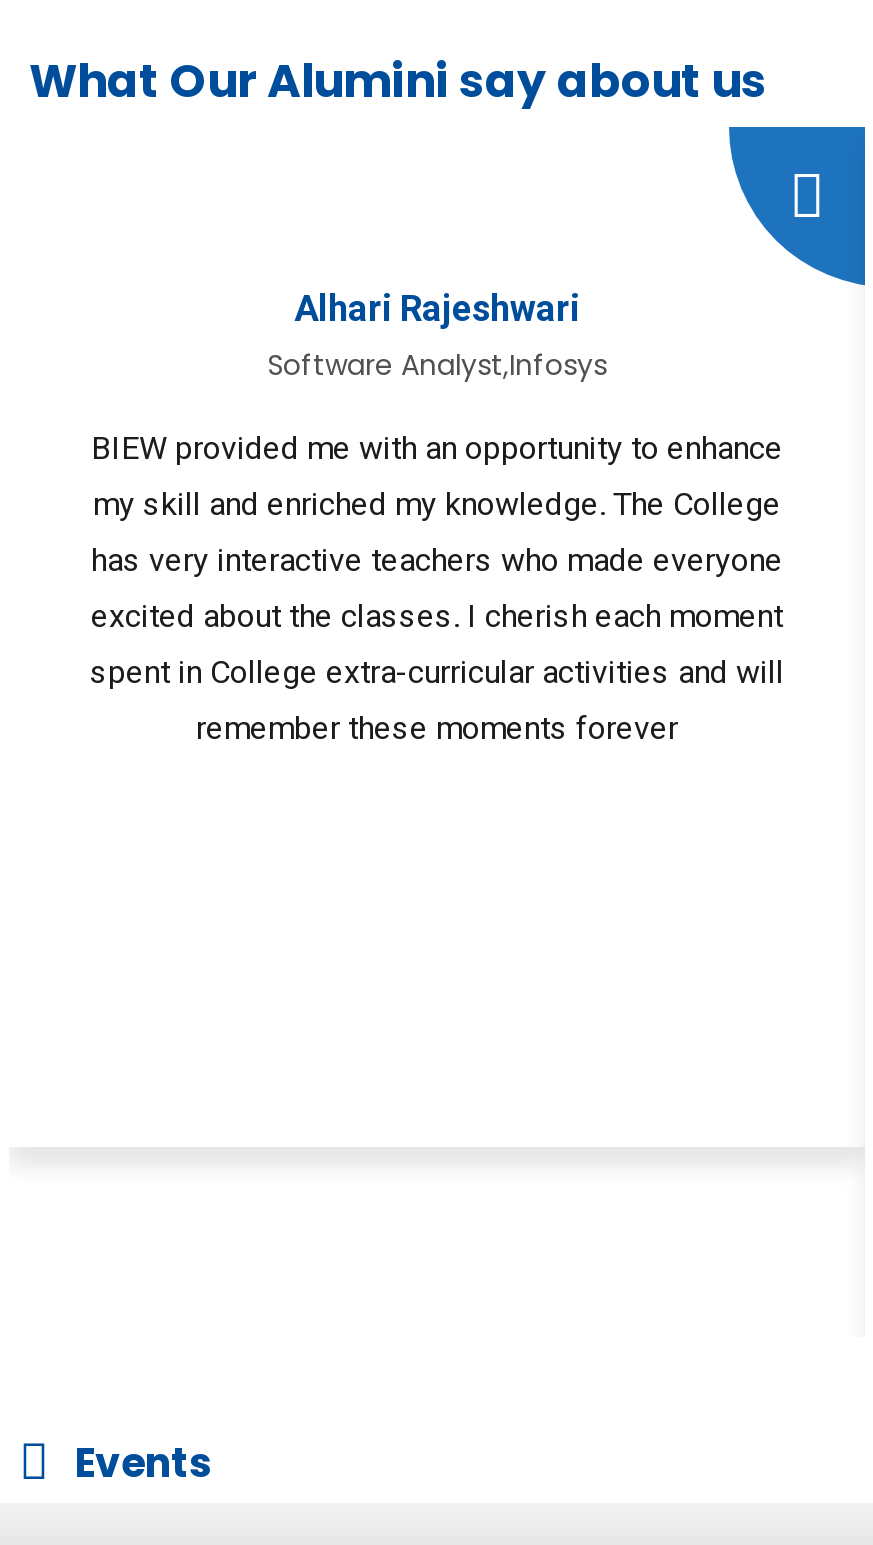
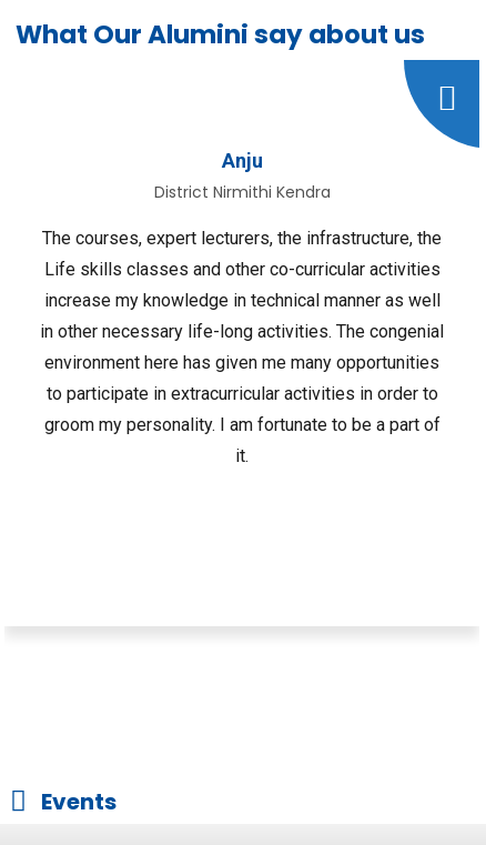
[90,286,784,746] Alhari Rajeshwari | Software Analyst,Infosys | BIEW provided me with an opportunity to enhance | my skill and enriched my knowledge. The College | has very interactive teachers who made everyone | excited about the classes. I cherish each moment | spent in College extra-curricular activities and will | remember these moments forever -> [40,148,444,466] Anju | District Nirmithi Kendra | The courses, expert lecturers, the infrastructure, the | Life skills classes and other co-curricular activities | increase my knowledge in technical manner as well | in other necessary life-long activities. The congenial | environment here has given me many opportunities | to participate in extracurricular activities in order to | groom my personality. I am fortunate to be a part of | it.

